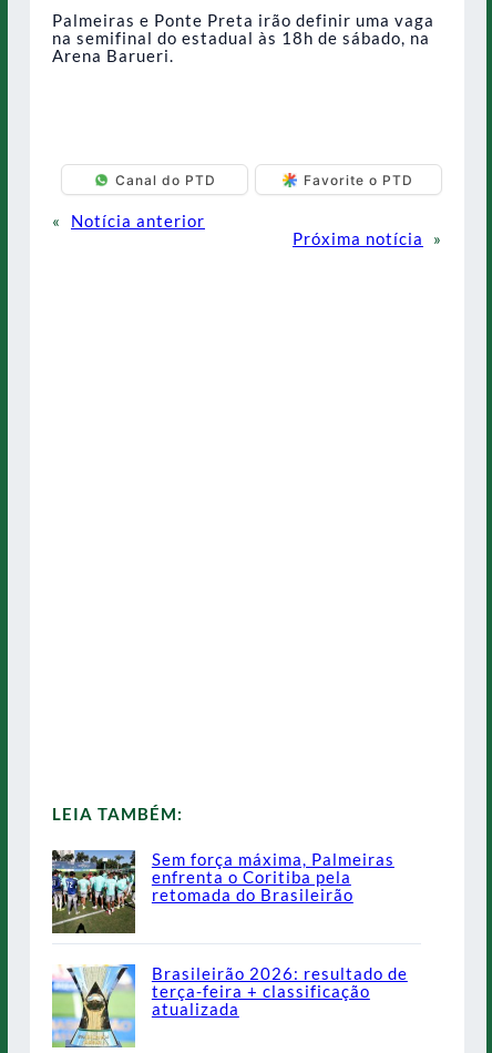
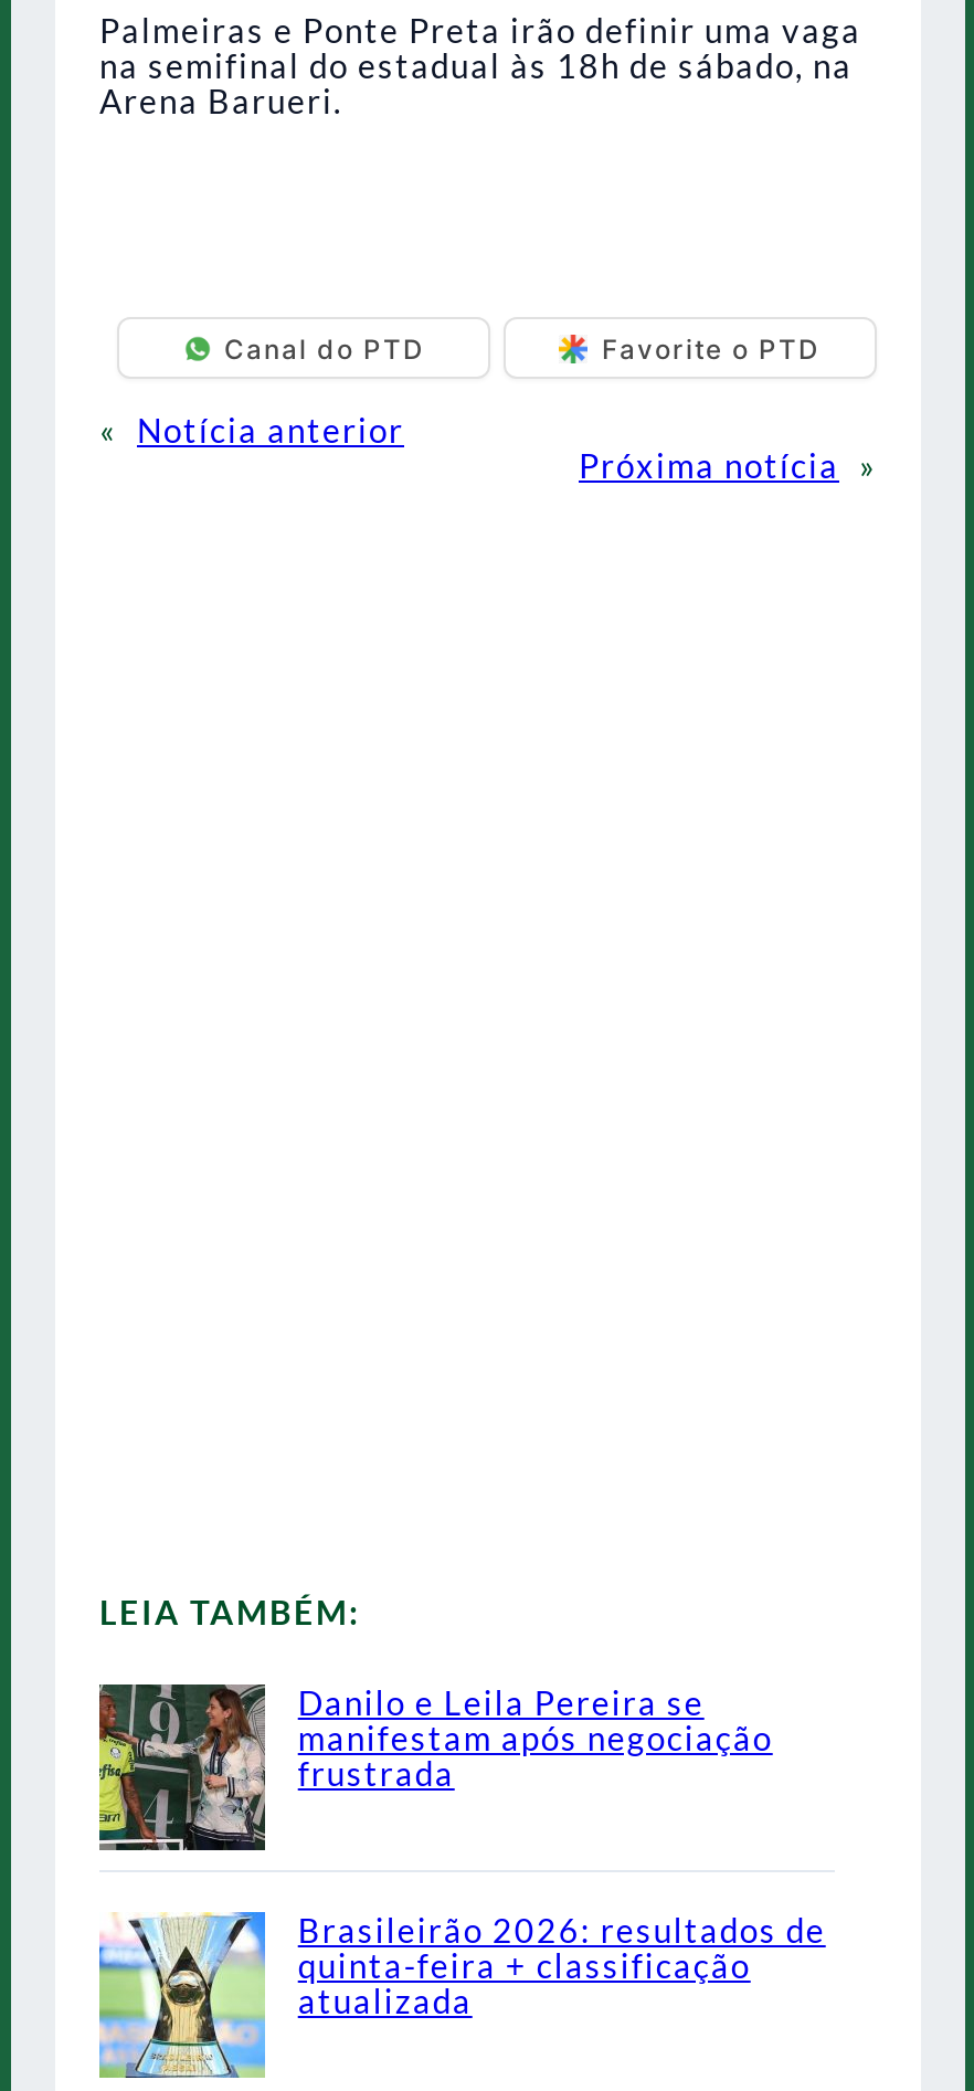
[51,849,394,933] [image] | Sem força máxima, Palmeiras | enfrenta o Coritiba pela | retomada do Brasileirão -> [97,1682,773,1850] [image] | Danilo e Leila Pereira se | manifestam após negociação | frustrada
[152,964,408,1001] Brasileirão 2026: resultado de | terça-feira + classificação -> [298,1911,826,1986] Brasileirão 2026: resultados de | quinta-feira + classificação

